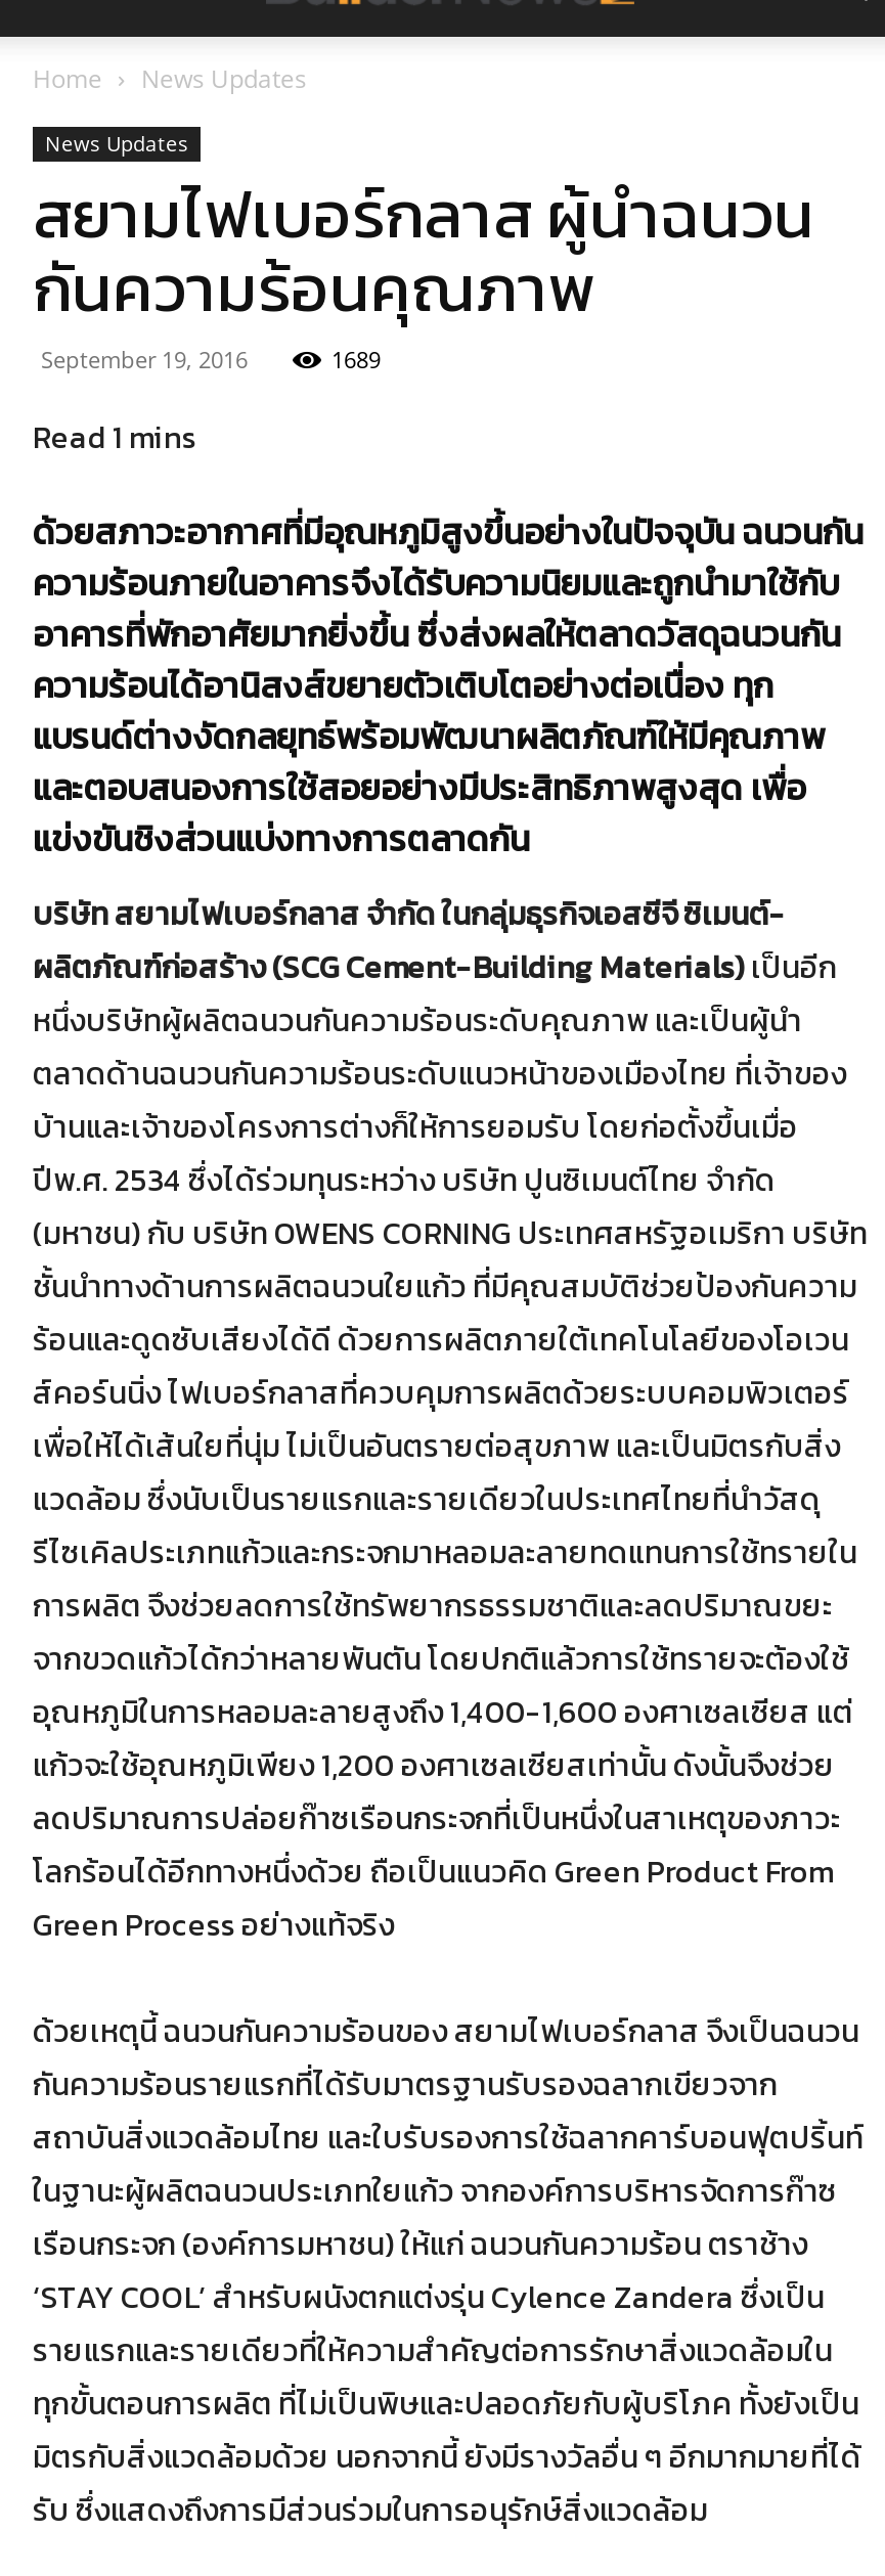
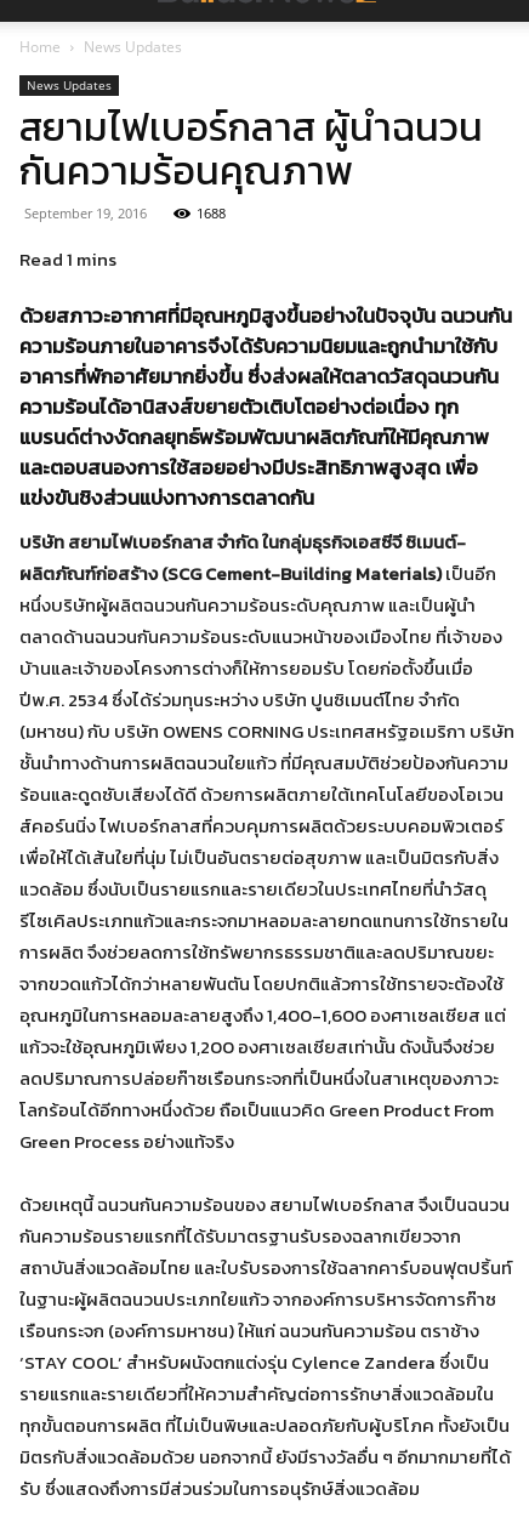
[331,344,381,374] 1689 -> [197,204,226,222] 1688

